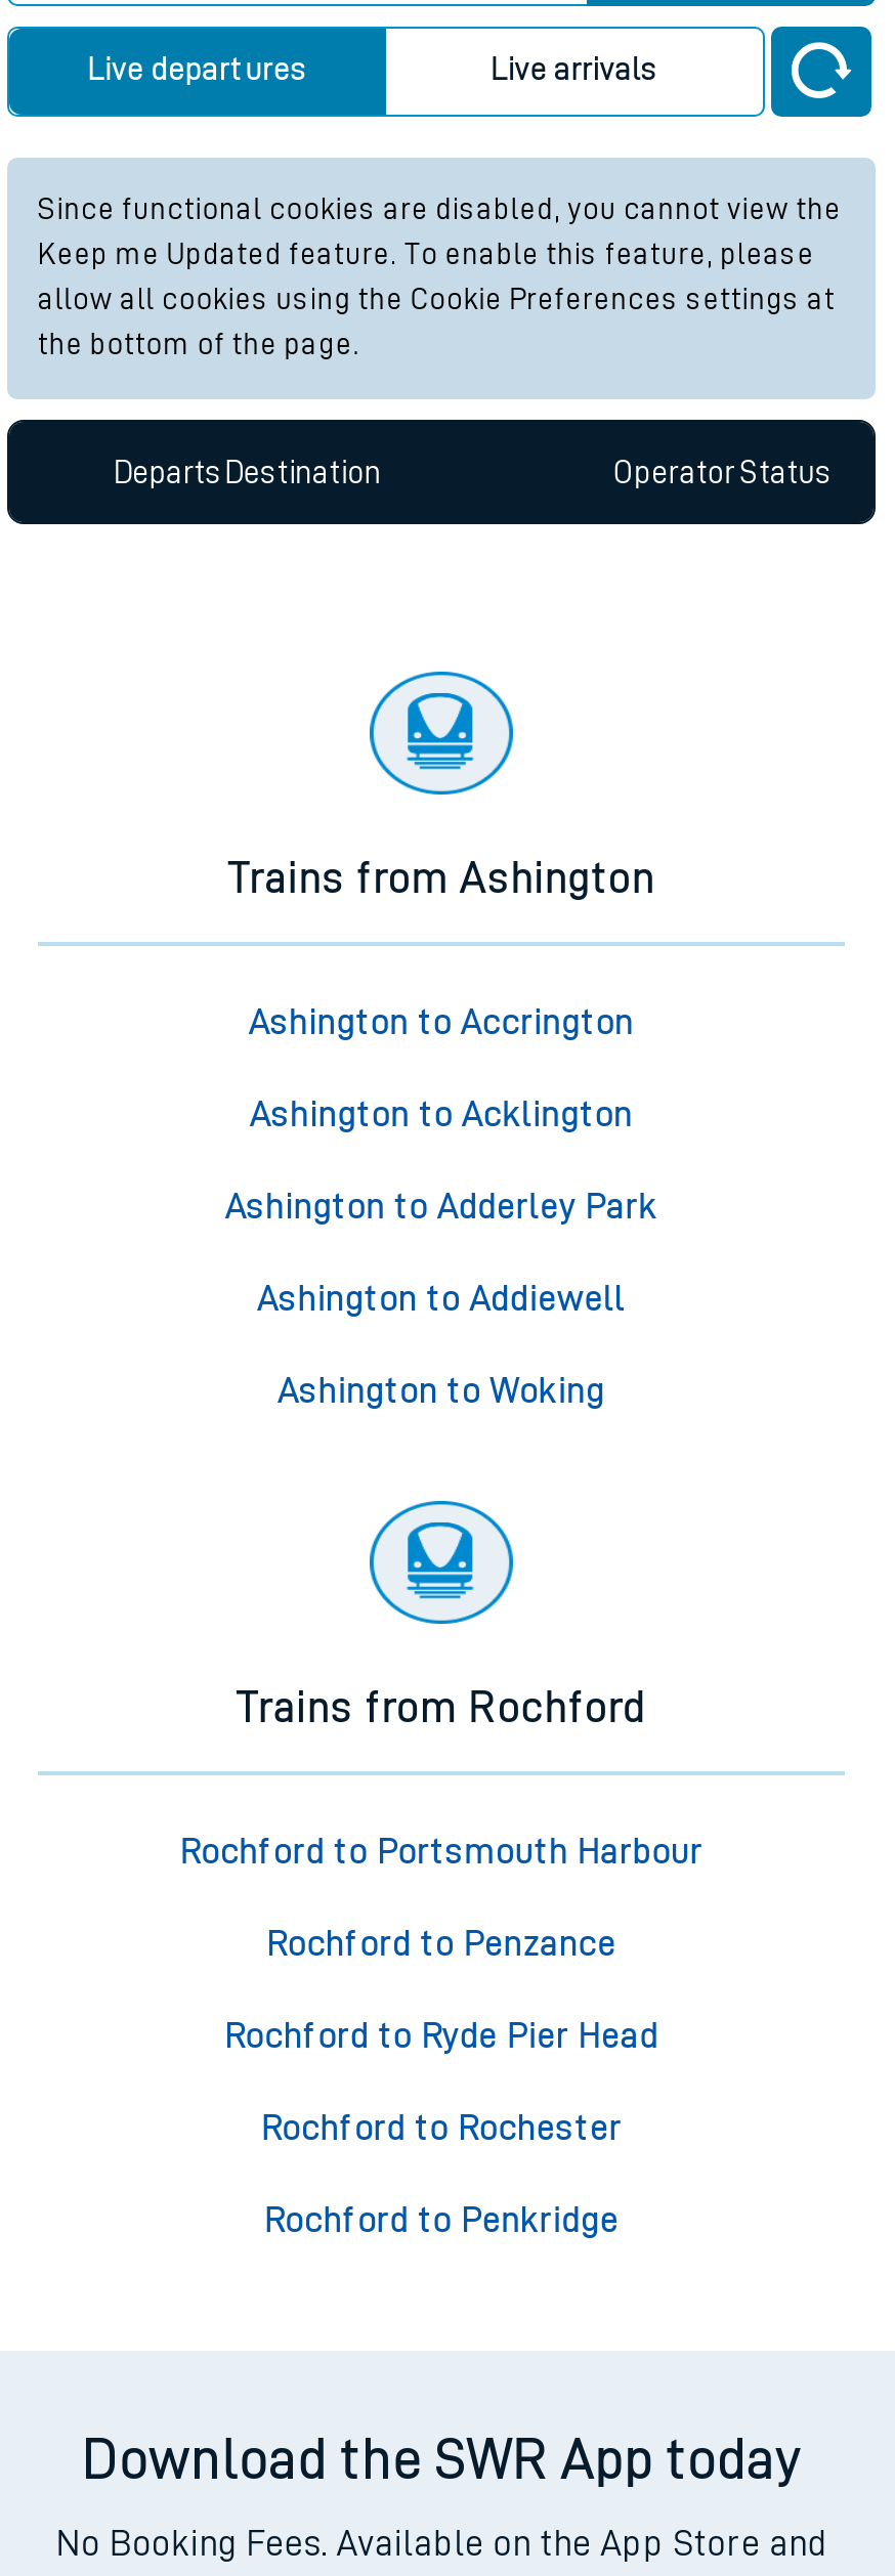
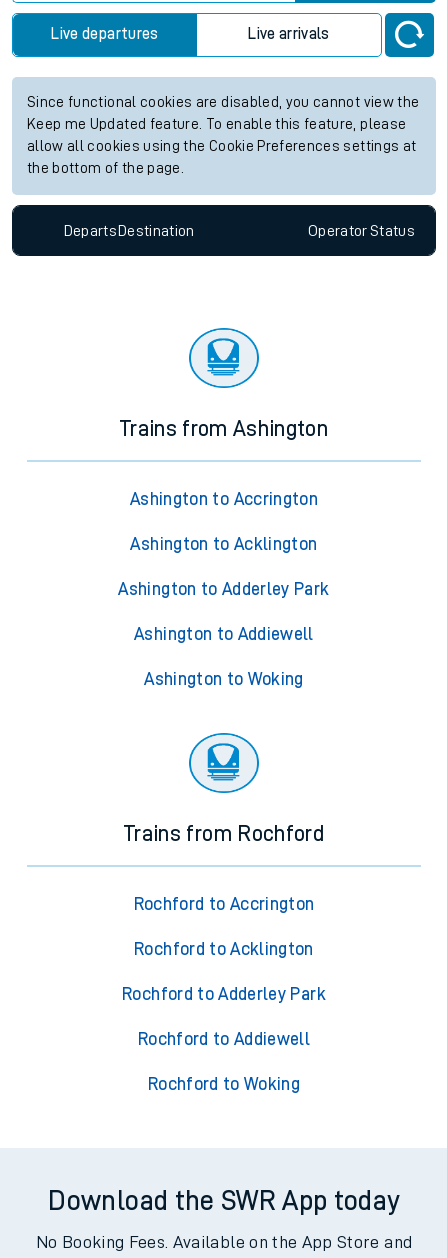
[180,1834,703,1871] Rochford to Portsmouth Harbour -> [134,895,314,913] Rochford to Accrington
[266,1926,616,1963] Rochford to Penzance -> [134,940,314,958] Rochford to Acklington
[224,2018,658,2055] Rochford to Ryde Pier Head -> [122,985,326,1003] Rochford to Adderley Park
[261,2110,622,2147] Rochford to Rochester -> [138,1030,310,1048] Rochford to Addiewell
[264,2202,619,2239] Rochford to Penkridge -> [148,1075,300,1093] Rochford to Woking

